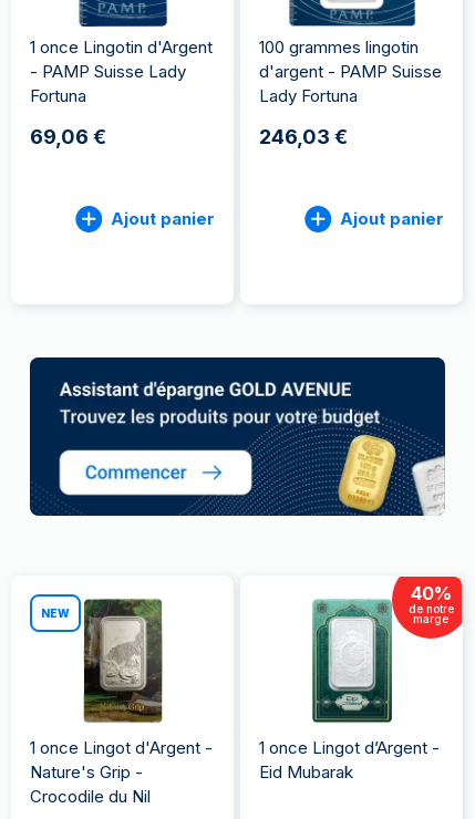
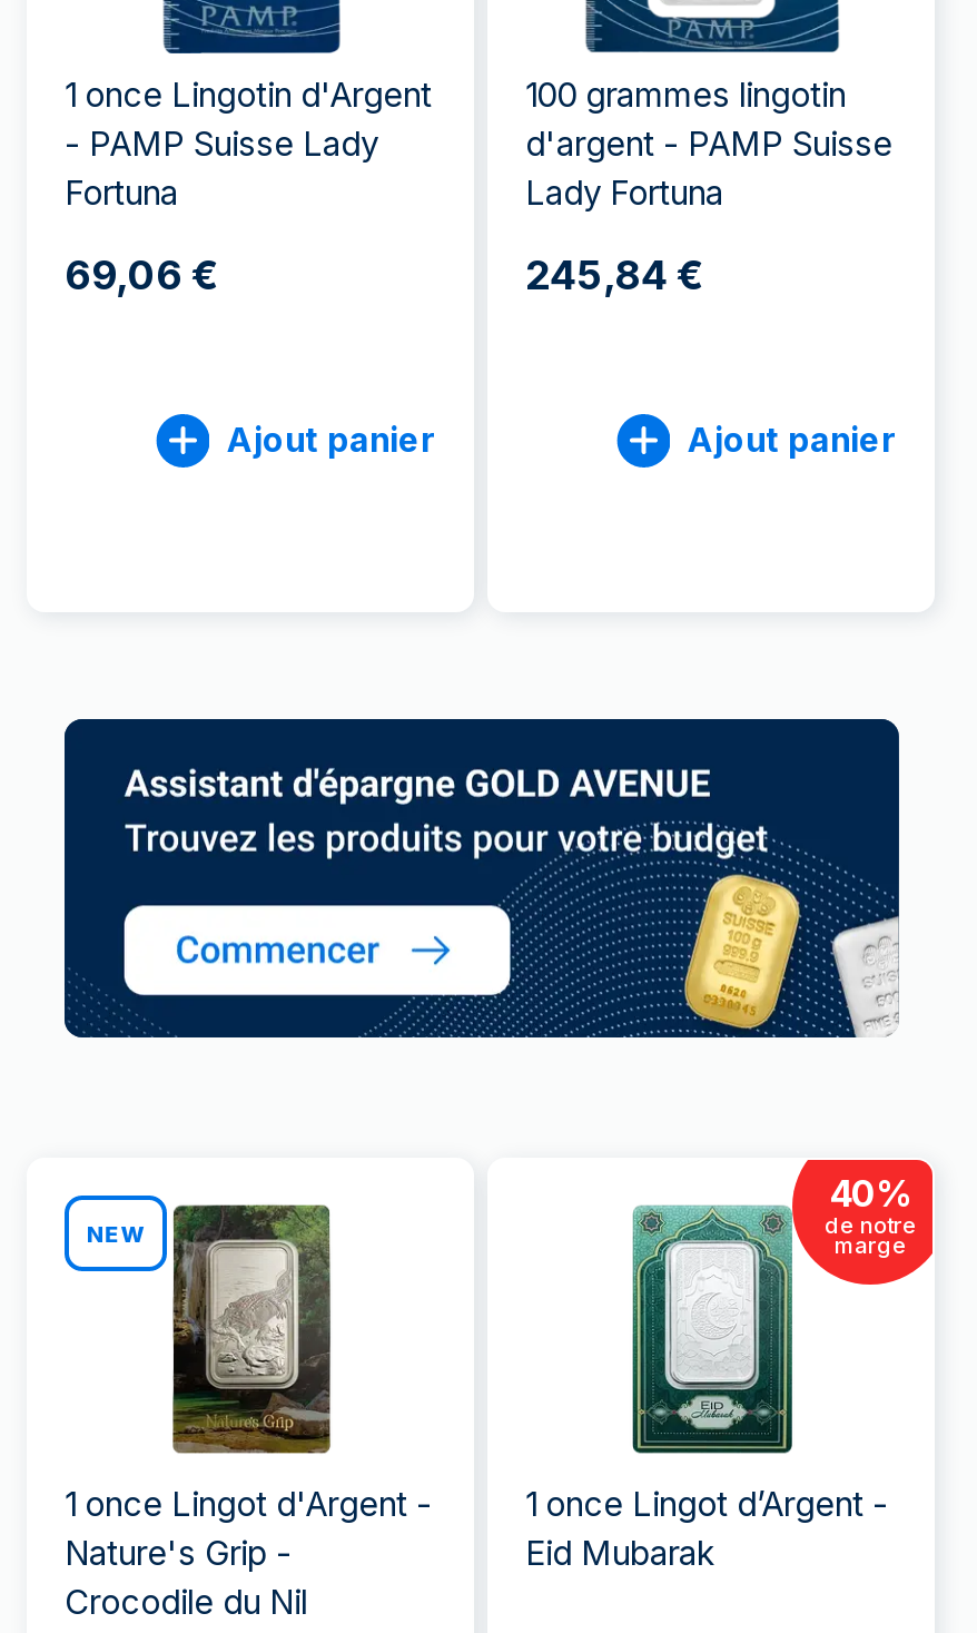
[259,125,348,148] 246,03 € -> [525,252,703,298] 245,84 €

